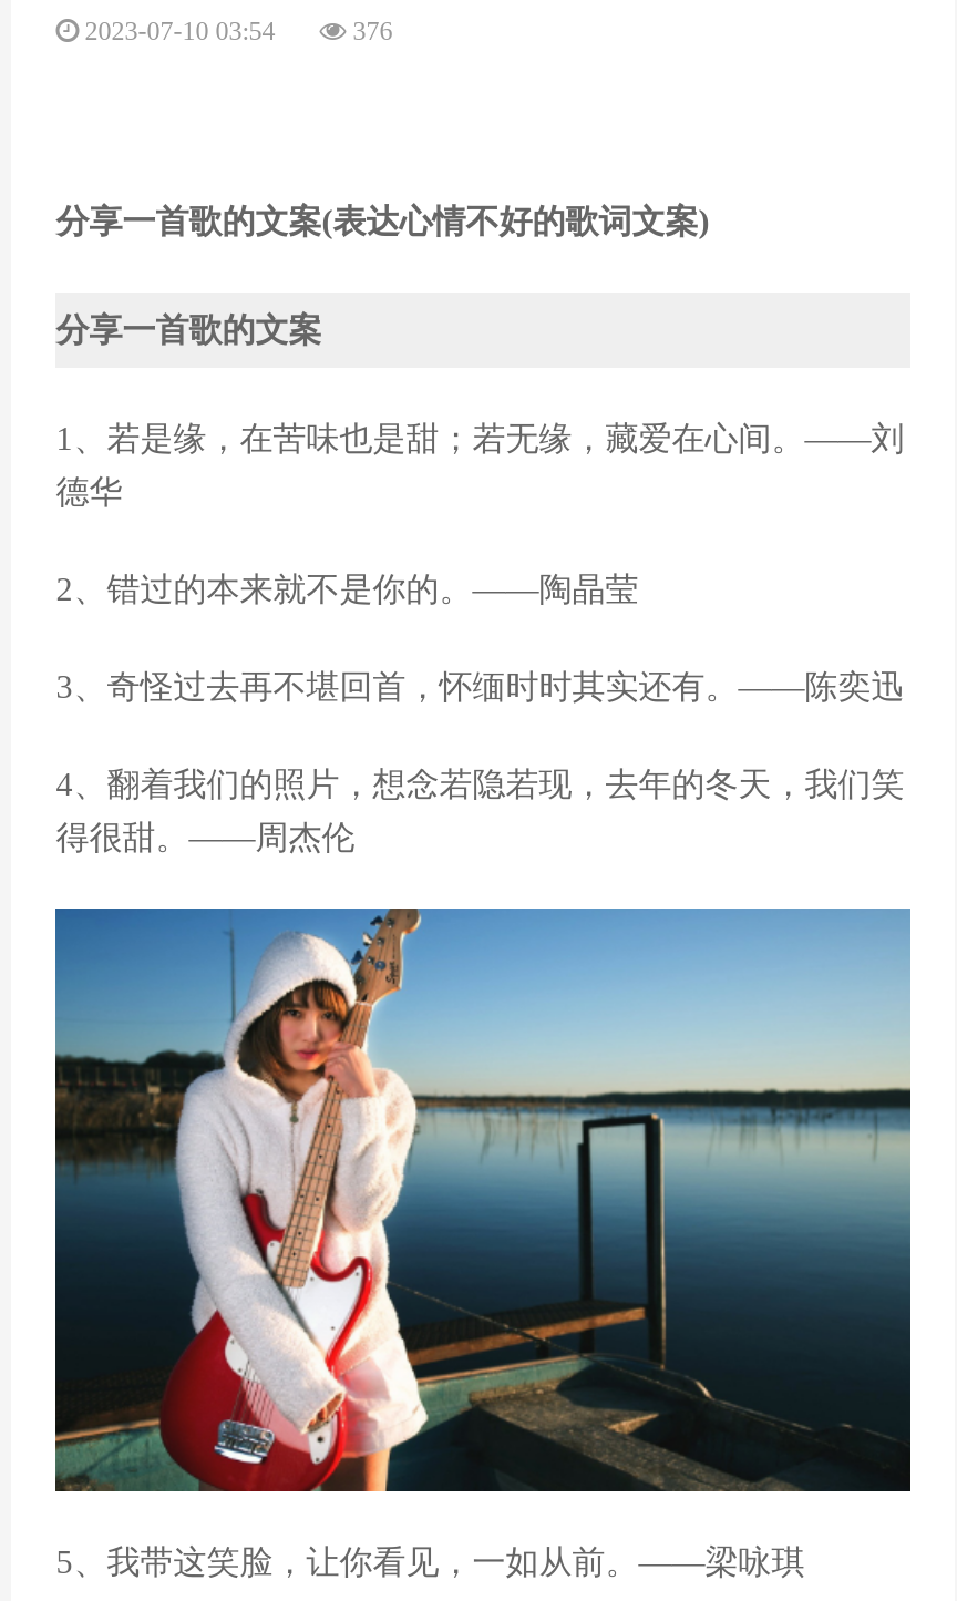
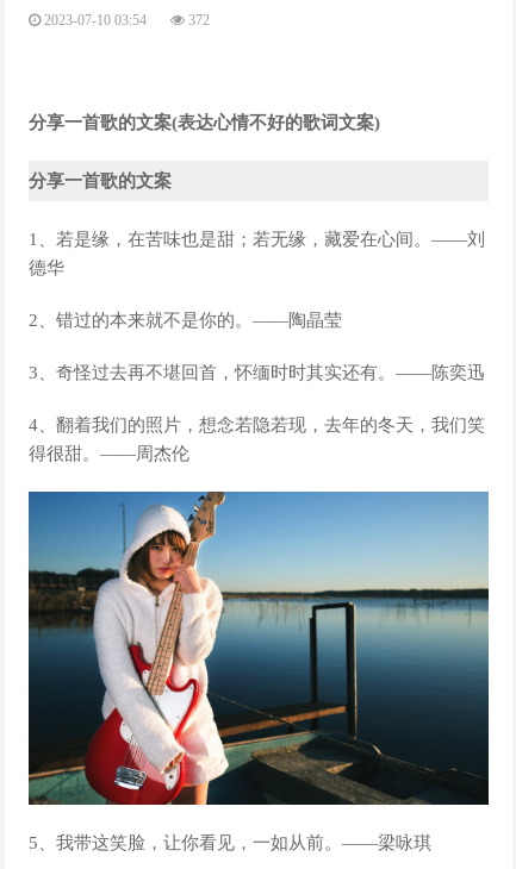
[353,16,393,47] 376 -> [189,12,210,29] 372

